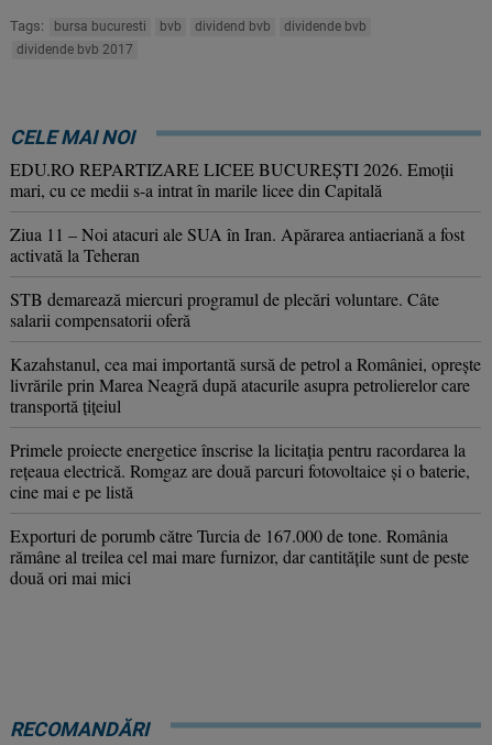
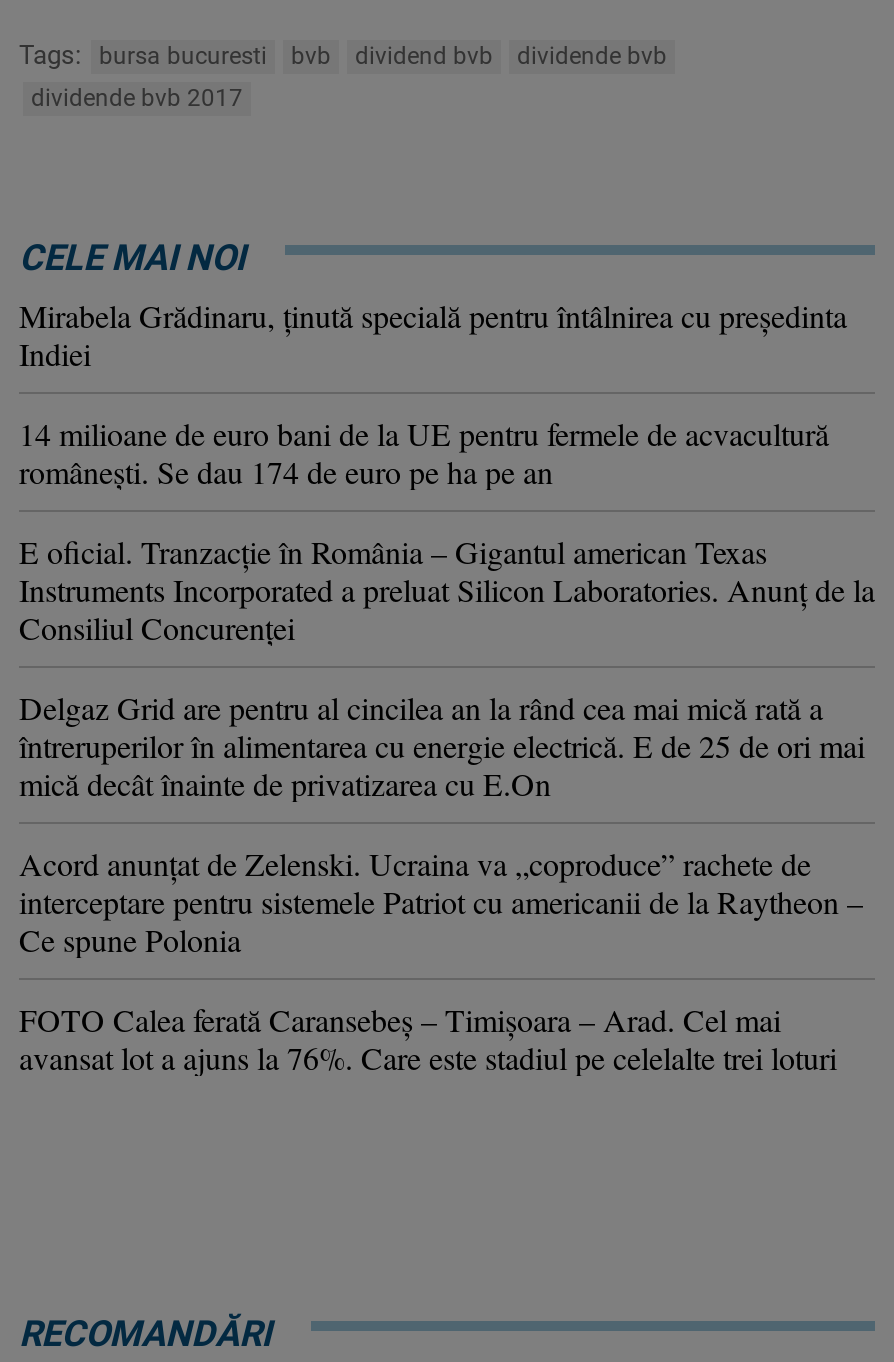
[10,157,453,201] EDU.RO REPARTIZARE LICEE BUCUREŞTI 2026. Emoţii | mari, cu ce medii s-a intrat în marile licee din Capitală -> [19,294,847,374] Mirabela Grădinaru, ţinută specială pentru întâlnirea cu preşedinta | Indiei
[10,222,464,266] Ziua 11 – Noi atacuri ale SUA în Iran. Apărarea antiaeriană a fost | activată la Teheran -> [19,412,829,492] 14 milioane de euro bani de la UE pentru fermele de acvacultură | românești. Se dau 174 de euro pe ha pe an
[10,287,439,331] STB demarează miercuri programul de plecări voluntare. Câte | salarii compensatorii oferă -> [19,530,875,648] E oficial. Tranzacţie în România – Gigantul american Texas | Instruments Incorporated a preluat Silicon Laboratories. Anunţ de la | Consiliul Concurenţei
[10,352,481,417] Kazahstanul, cea mai importantă sursă de petrol a României, oprește | livrările prin Marea Neagră după atacurile asupra petrolierelor care | transportă țițeiul -> [19,686,865,804] Delgaz Grid are pentru al cincilea an la rând cea mai mică rată a | întreruperilor în alimentarea cu energie electrică. E de 25 de ori mai | mică decât înainte de privatizarea cu E.On
[10,438,470,503] Primele proiecte energetice înscrise la licitația pentru racordarea la | rețeaua electrică. Romgaz are două parcuri fotovoltaice și o baterie, | cine mai e pe listă -> [19,842,863,960] Acord anunţat de Zelenski. Ucraina va „coproduce” rachete de | interceptare pentru sistemele Patriot cu americanii de la Raytheon – | Ce spune Polonia
[10,524,469,589] Exporturi de porumb către Turcia de 167.000 de tone. România | rămâne al treilea cel mai mare furnizor, dar cantitățile sunt de peste | două ori mai mici -> [19,998,837,1078] FOTO Calea ferată Caransebeș – Timișoara – Arad. Cel mai | avansat lot a ajuns la 76%. Care este stadiul pe celelalte trei loturi

